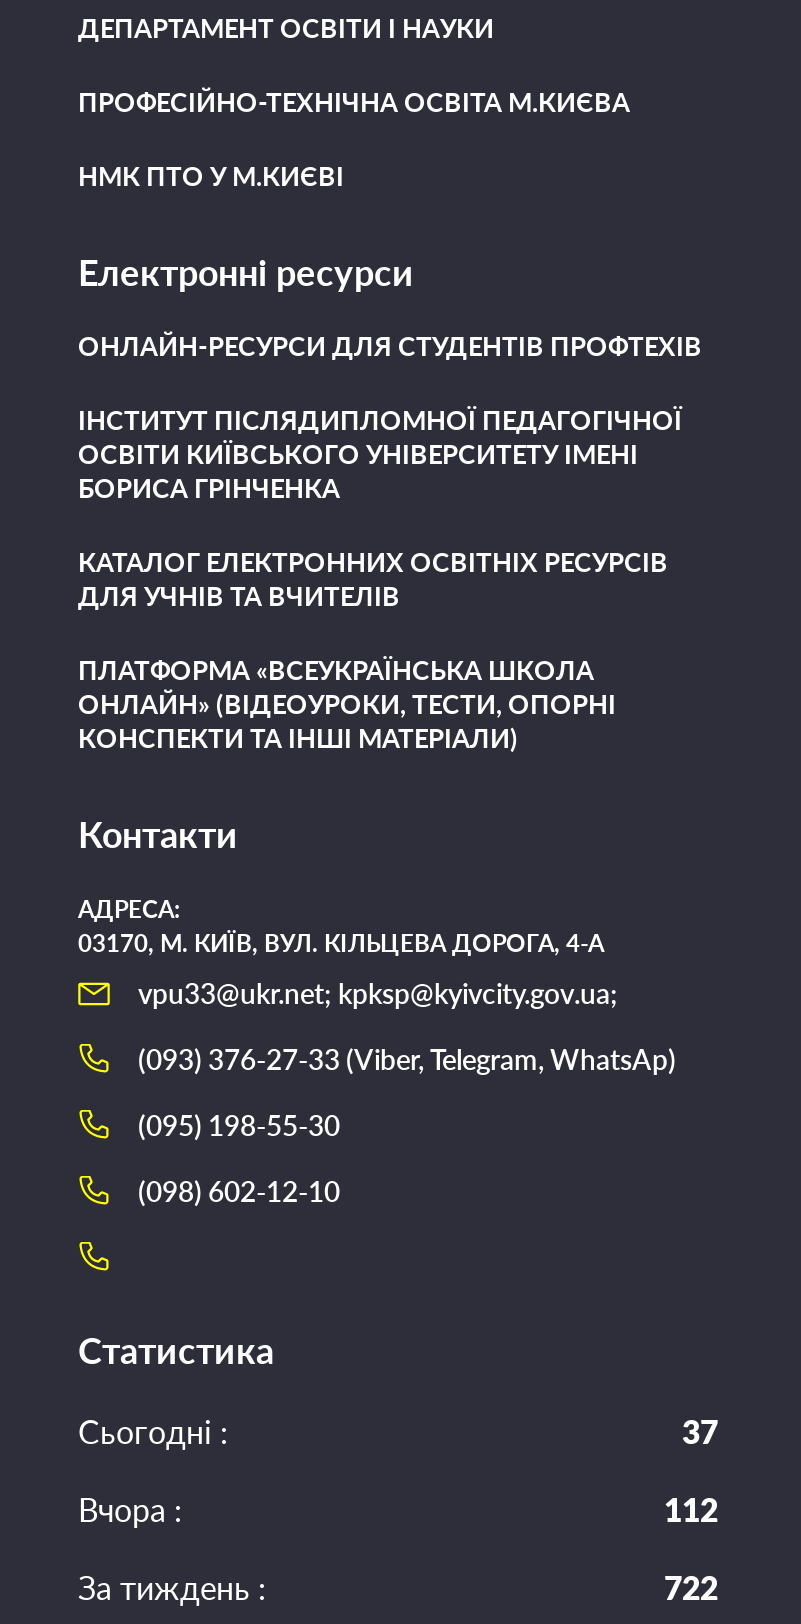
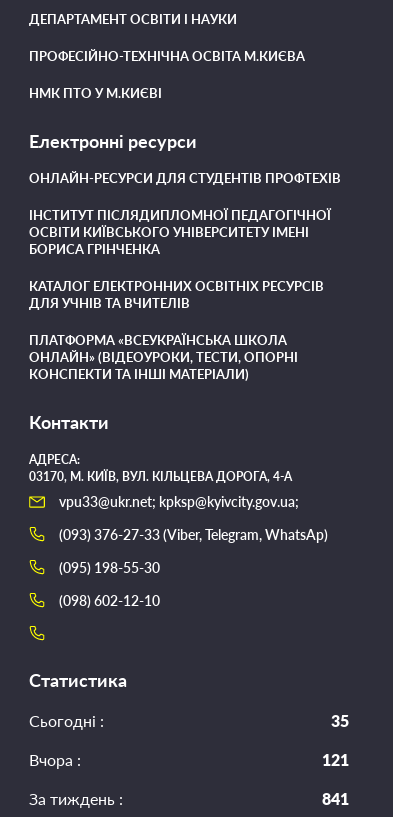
[682,1412,718,1450] 37 -> [331,711,349,730] 35
[664,1490,718,1528] 112 -> [322,750,349,769] 121
[664,1568,718,1606] 722 -> [322,789,349,808] 841

